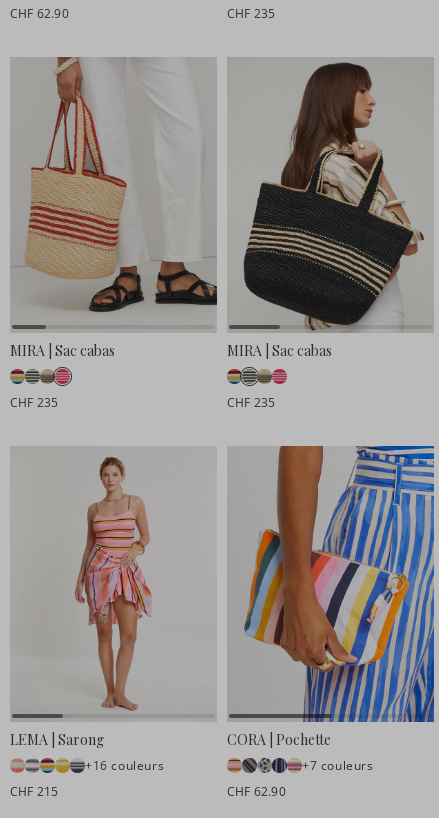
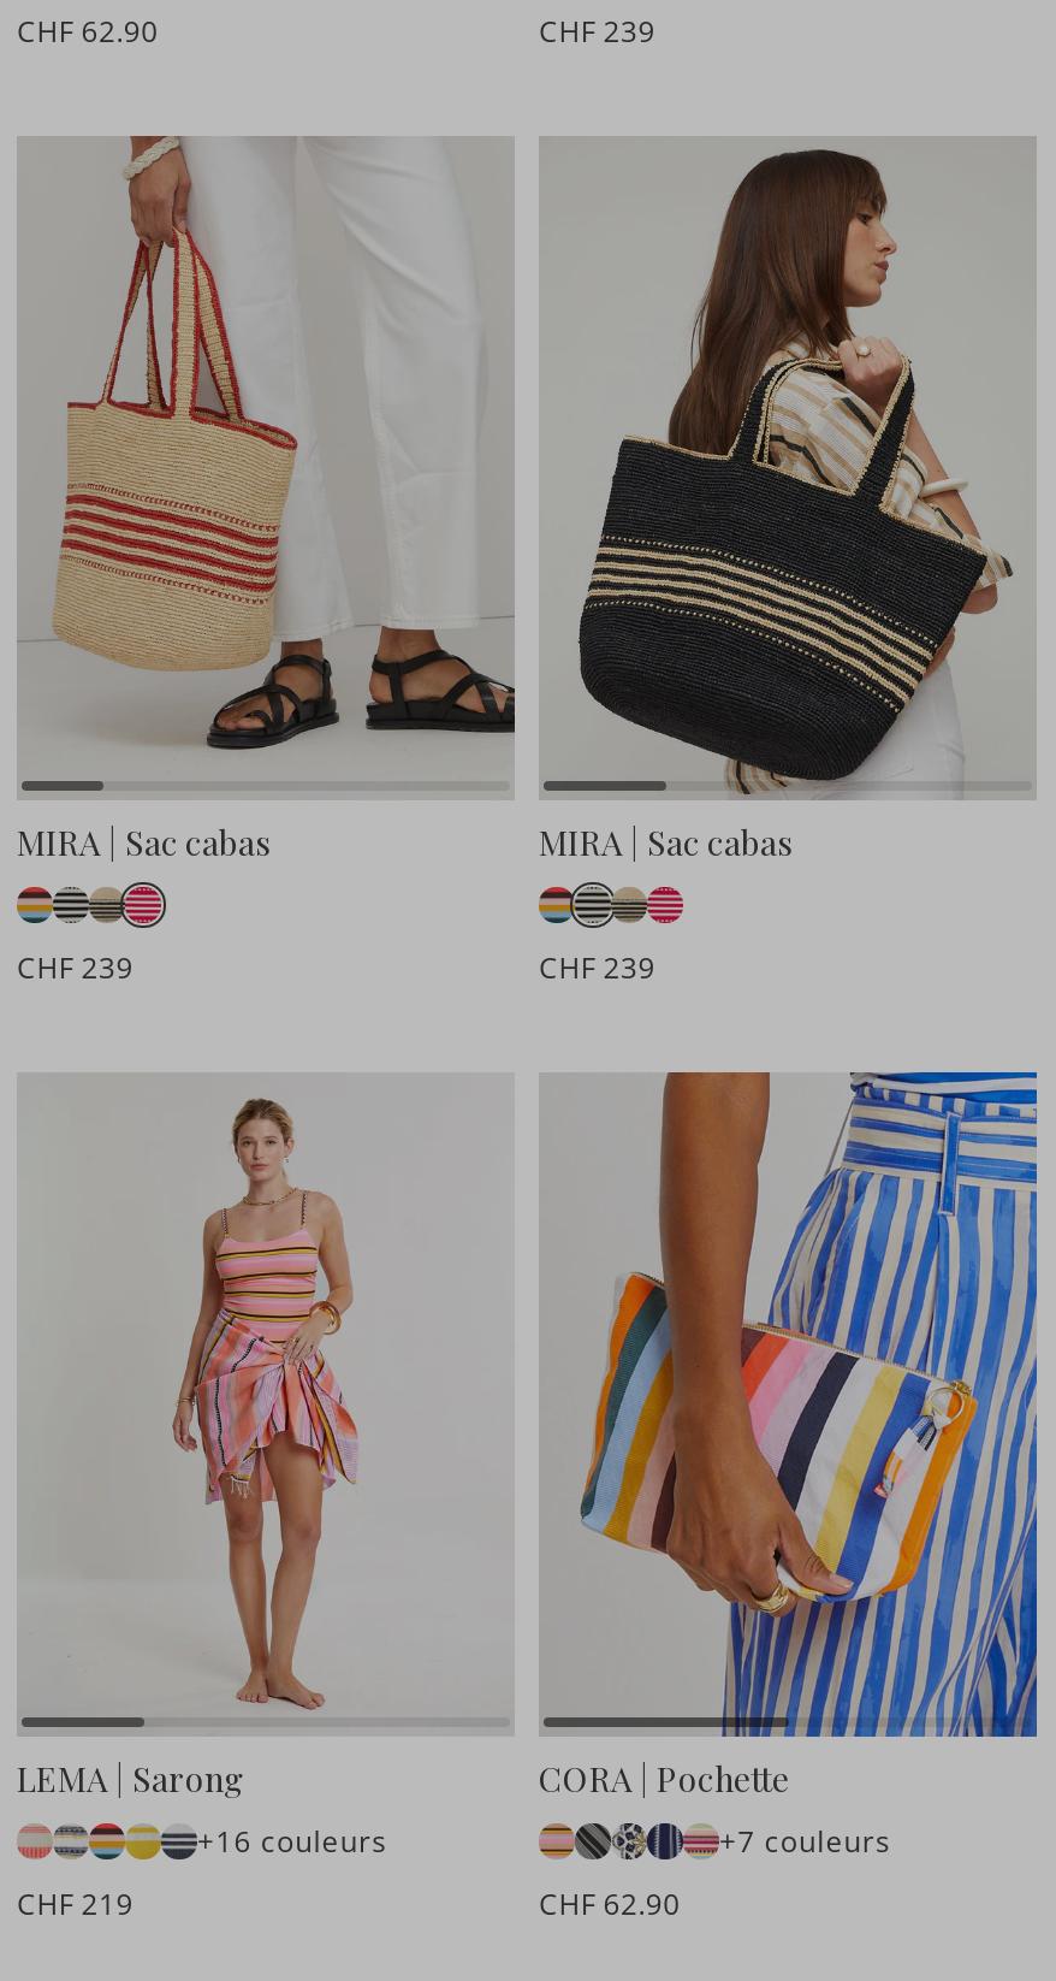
[227,5,275,22] CHF 235 -> [539,10,655,51] CHF 239
[10,394,58,411] CHF 235 -> [17,946,133,987] CHF 239
[227,394,275,411] CHF 235 -> [539,946,655,987] CHF 239
[10,783,58,800] CHF 215 -> [17,1883,133,1924] CHF 219

